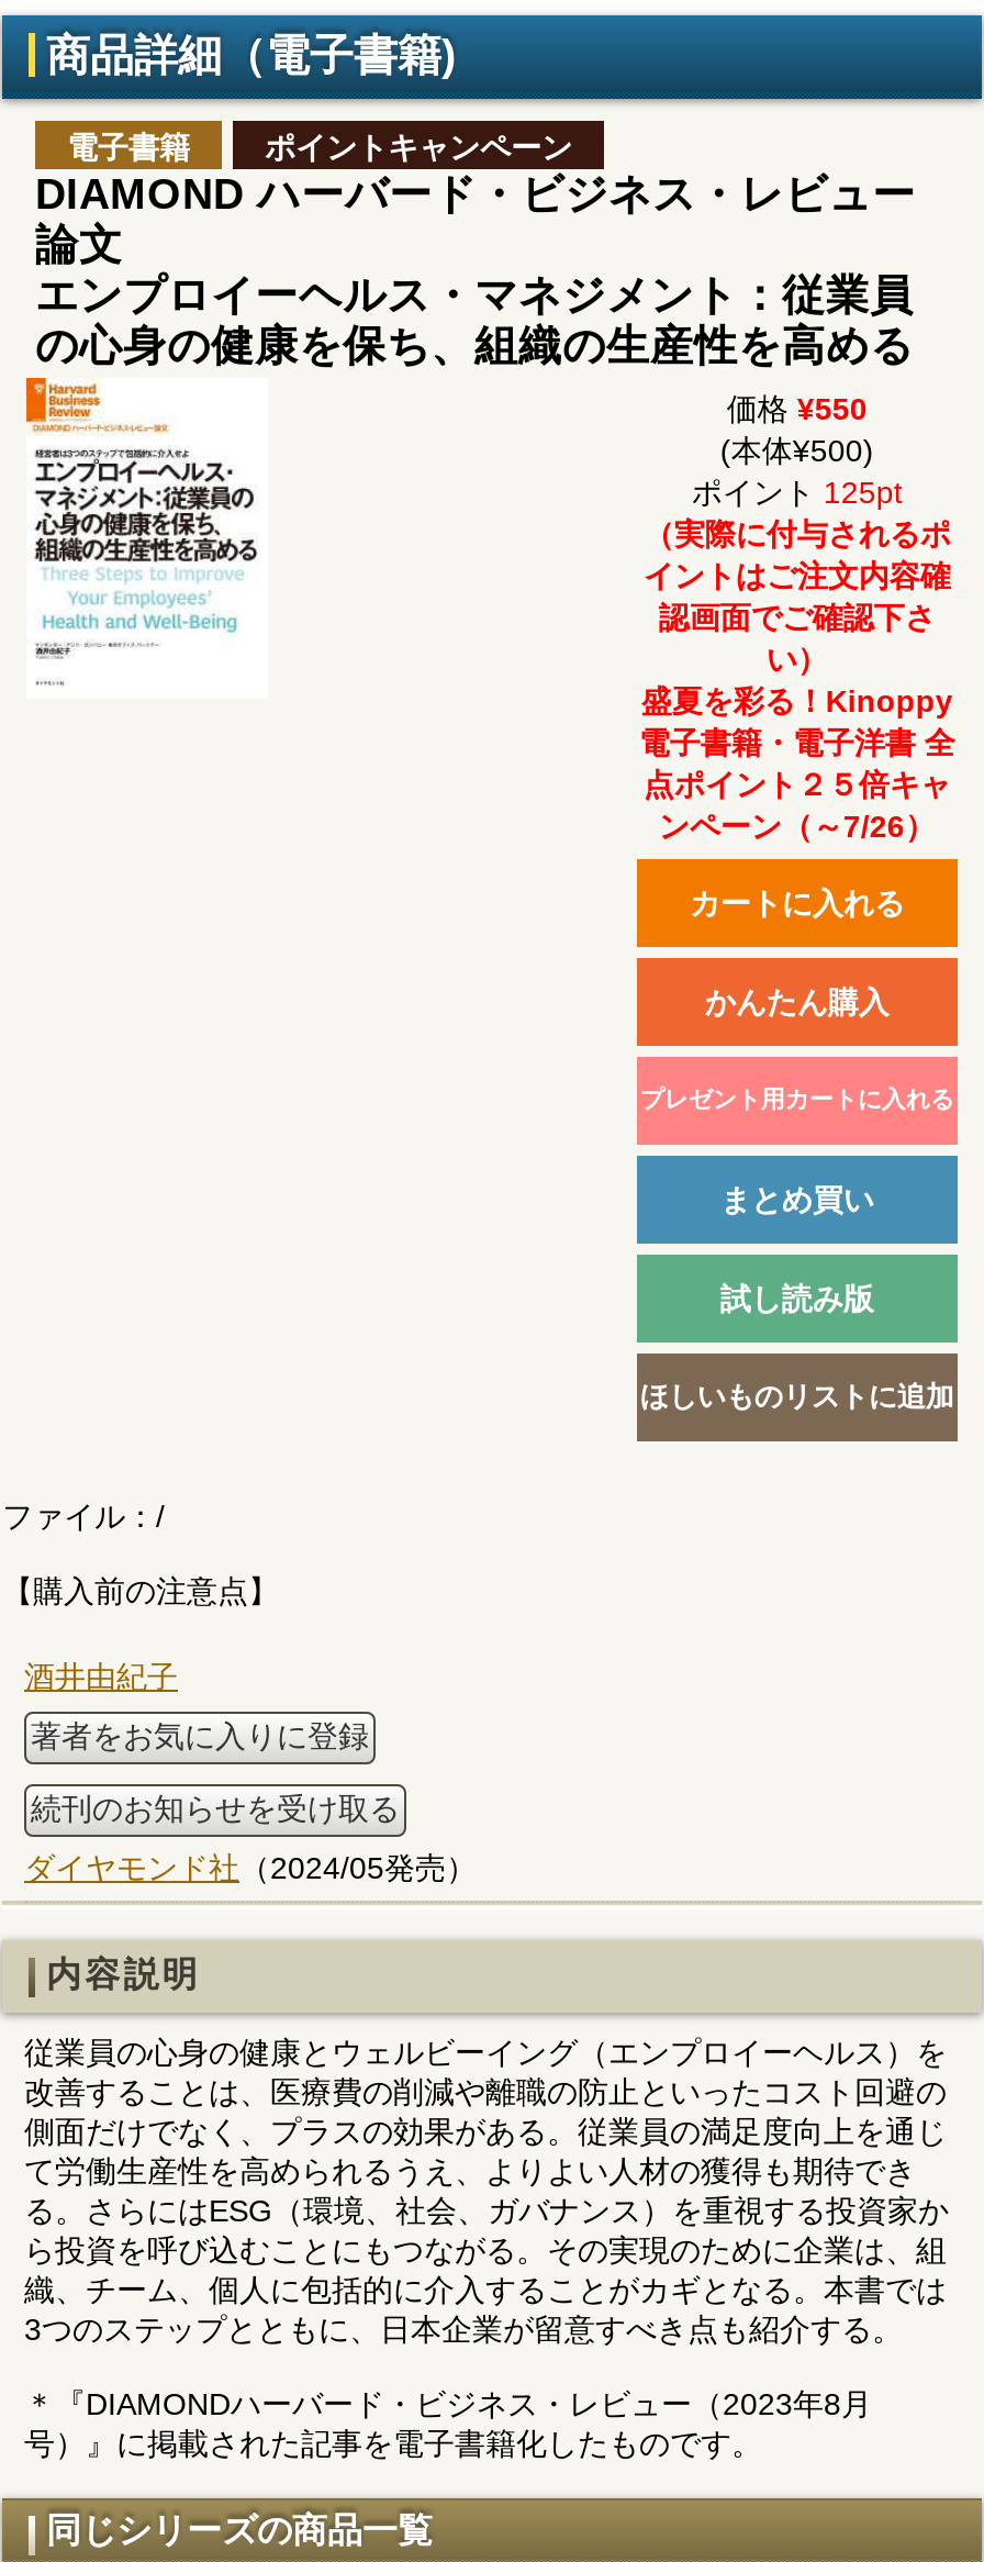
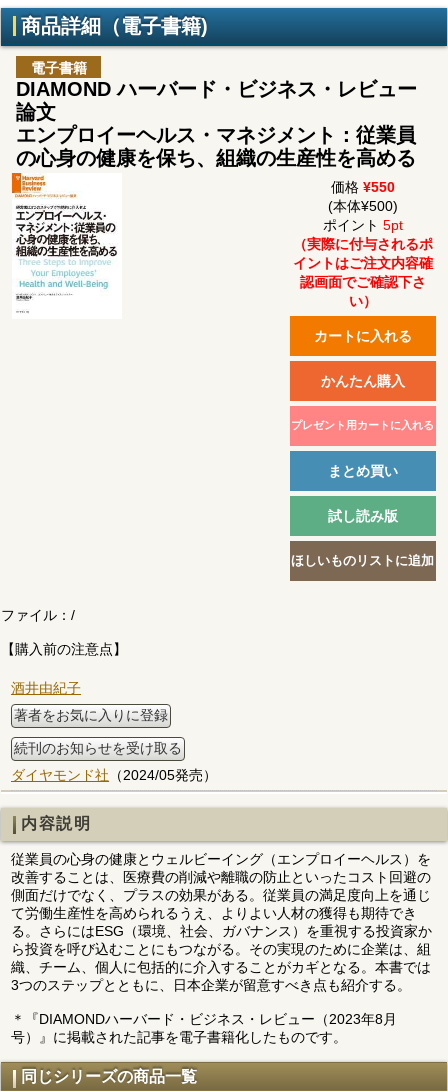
[265,130,572,165] ポイントキャンペーン -> none
[691,474,902,509] ポイント125pt -> [323,217,403,233] ポイント5pt
[639,683,955,843] 盛夏を彩る！Kinoppy | 電子書籍・電子洋書 全 | 点ポイント２５倍キャ | ンペーン（～7/26） -> none

